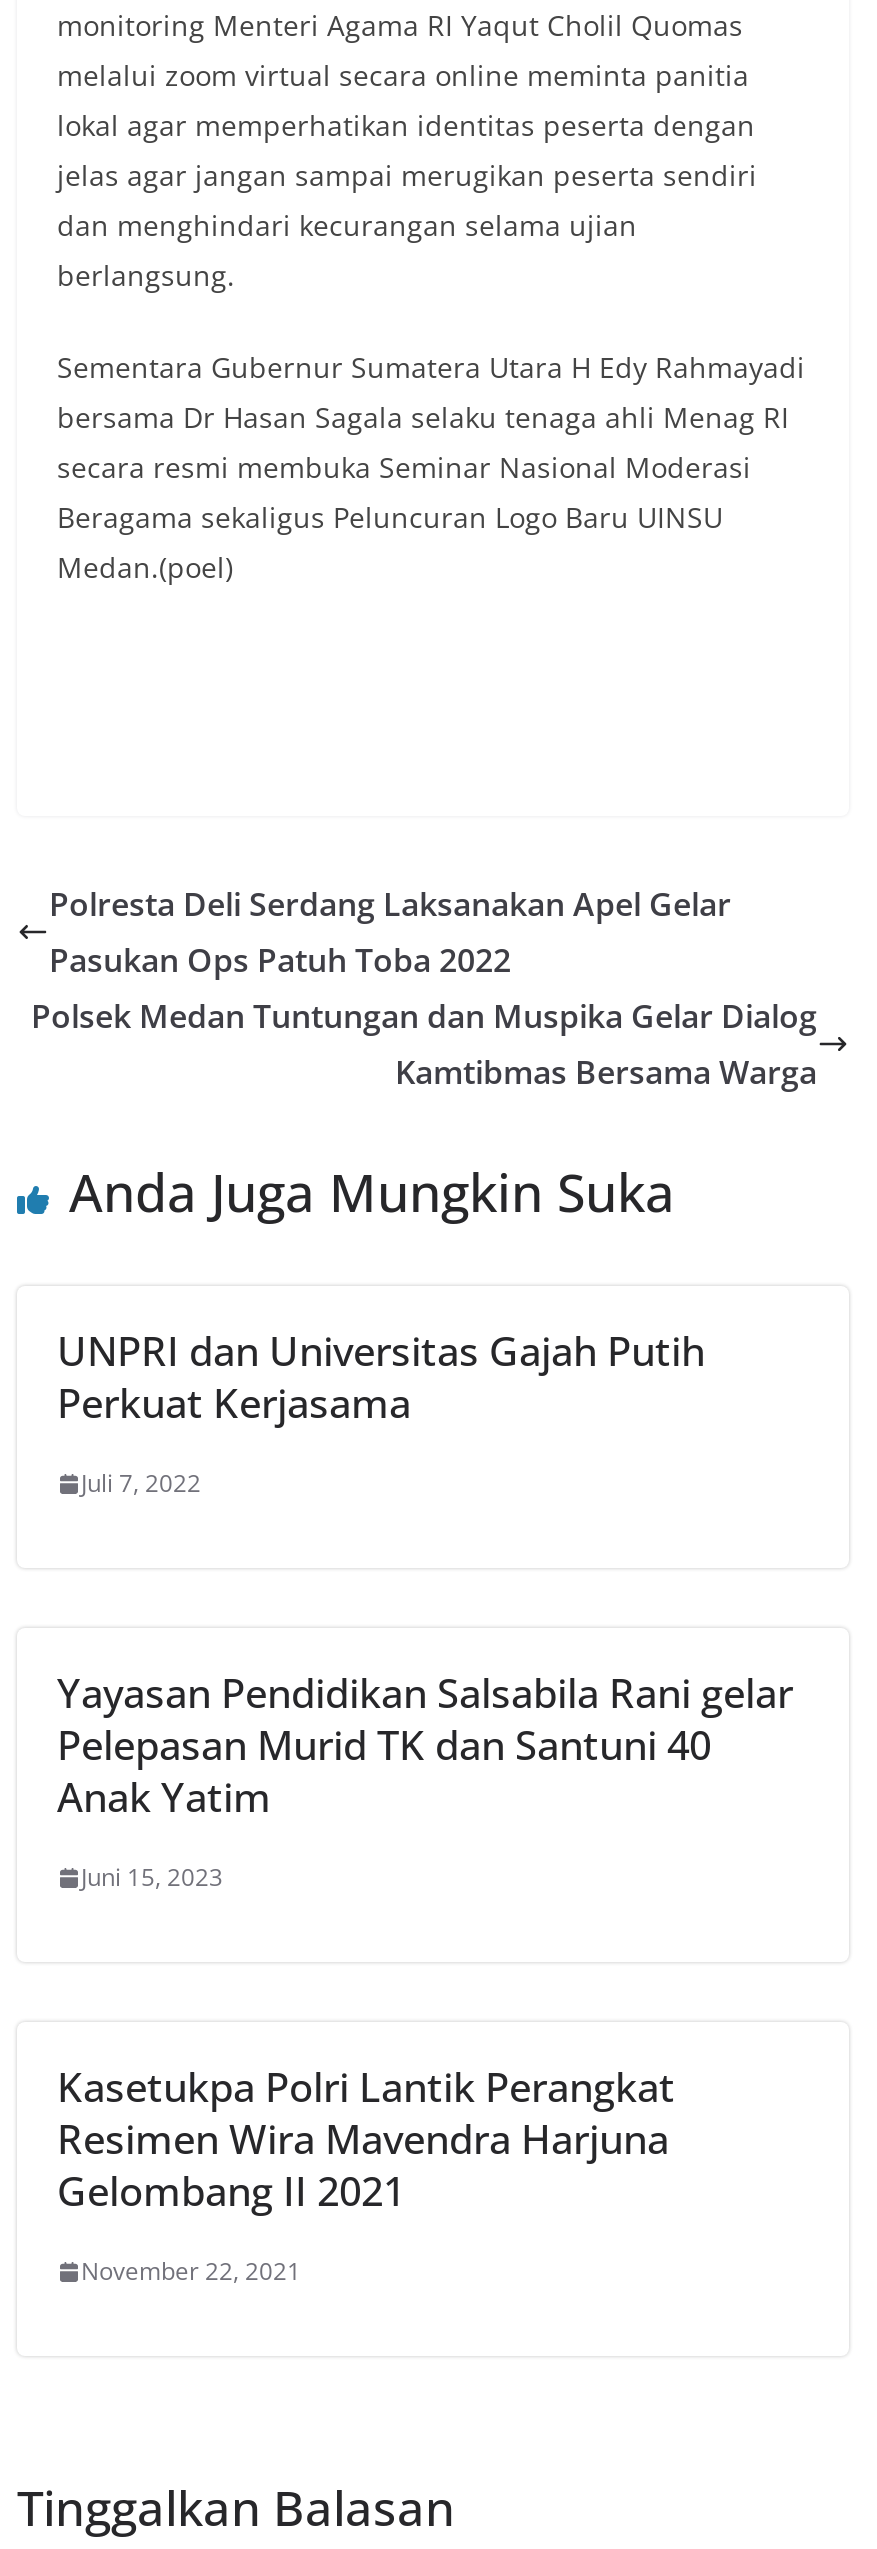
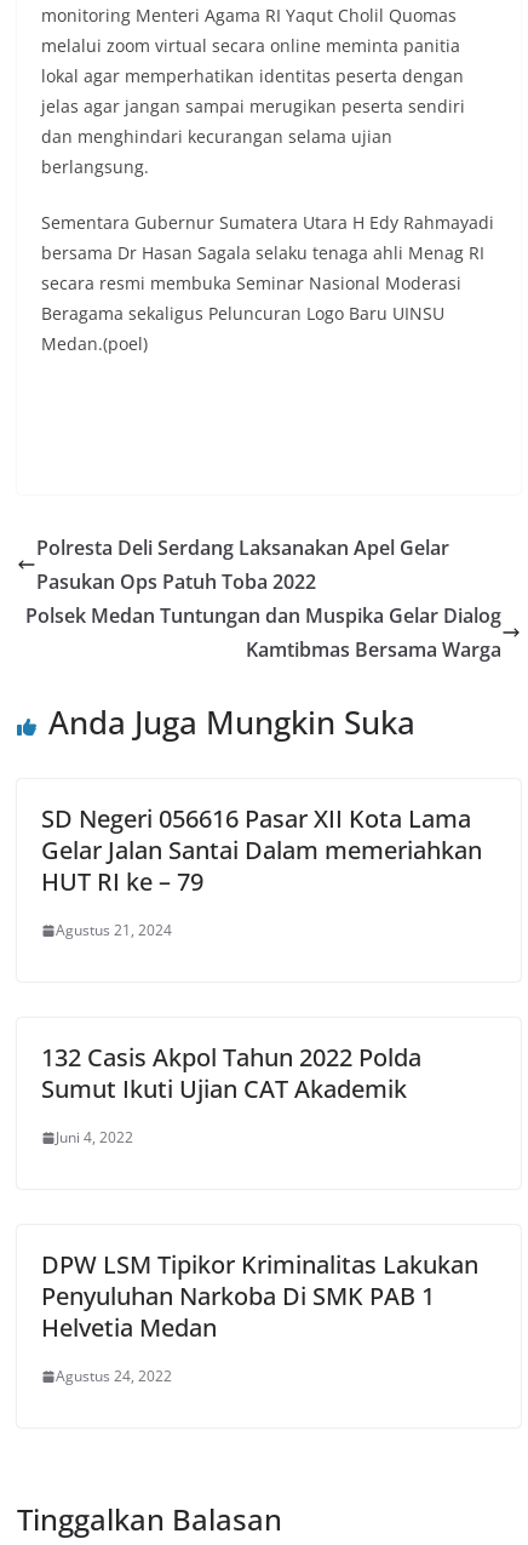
[57,1324,705,1430] UNPRI dan Universitas Gajah Putih | Perkuat Kerjasama -> [41,802,482,898] SD Negeri 056616 Pasar XII Kota Lama | Gelar Jalan Santai Dalam memeriahkan | HUT RI ke – 79
[81,1466,201,1500] Juli 7, 2022 -> [56,920,172,940] Agustus 21, 2024
[57,1666,793,1824] Yayasan Pendidikan Salsabila Rani gelar | Pelepasan Murid TK dan Santuni 40 | Anak Yatim -> [41,1041,421,1105] 132 Casis Akpol Tahun 2022 Polda | Sumut Ikuti Ujian CAT Akademik
[81,1860,223,1894] Juni 15, 2023 -> [56,1127,133,1148] Juni 4, 2022
[57,2060,675,2218] Kasetukpa Polri Lantik Perangkat | Resimen Wira Mavendra Harjuna | Gelombang II 2021 -> [41,1248,478,1344] DPW LSM Tipikor Kriminalitas Lakukan | Penyuluhan Narkoba Di SMK PAB 1 | Helvetia Medan
[81,2254,301,2288] November 22, 2021 -> [56,1366,172,1386] Agustus 24, 2022

